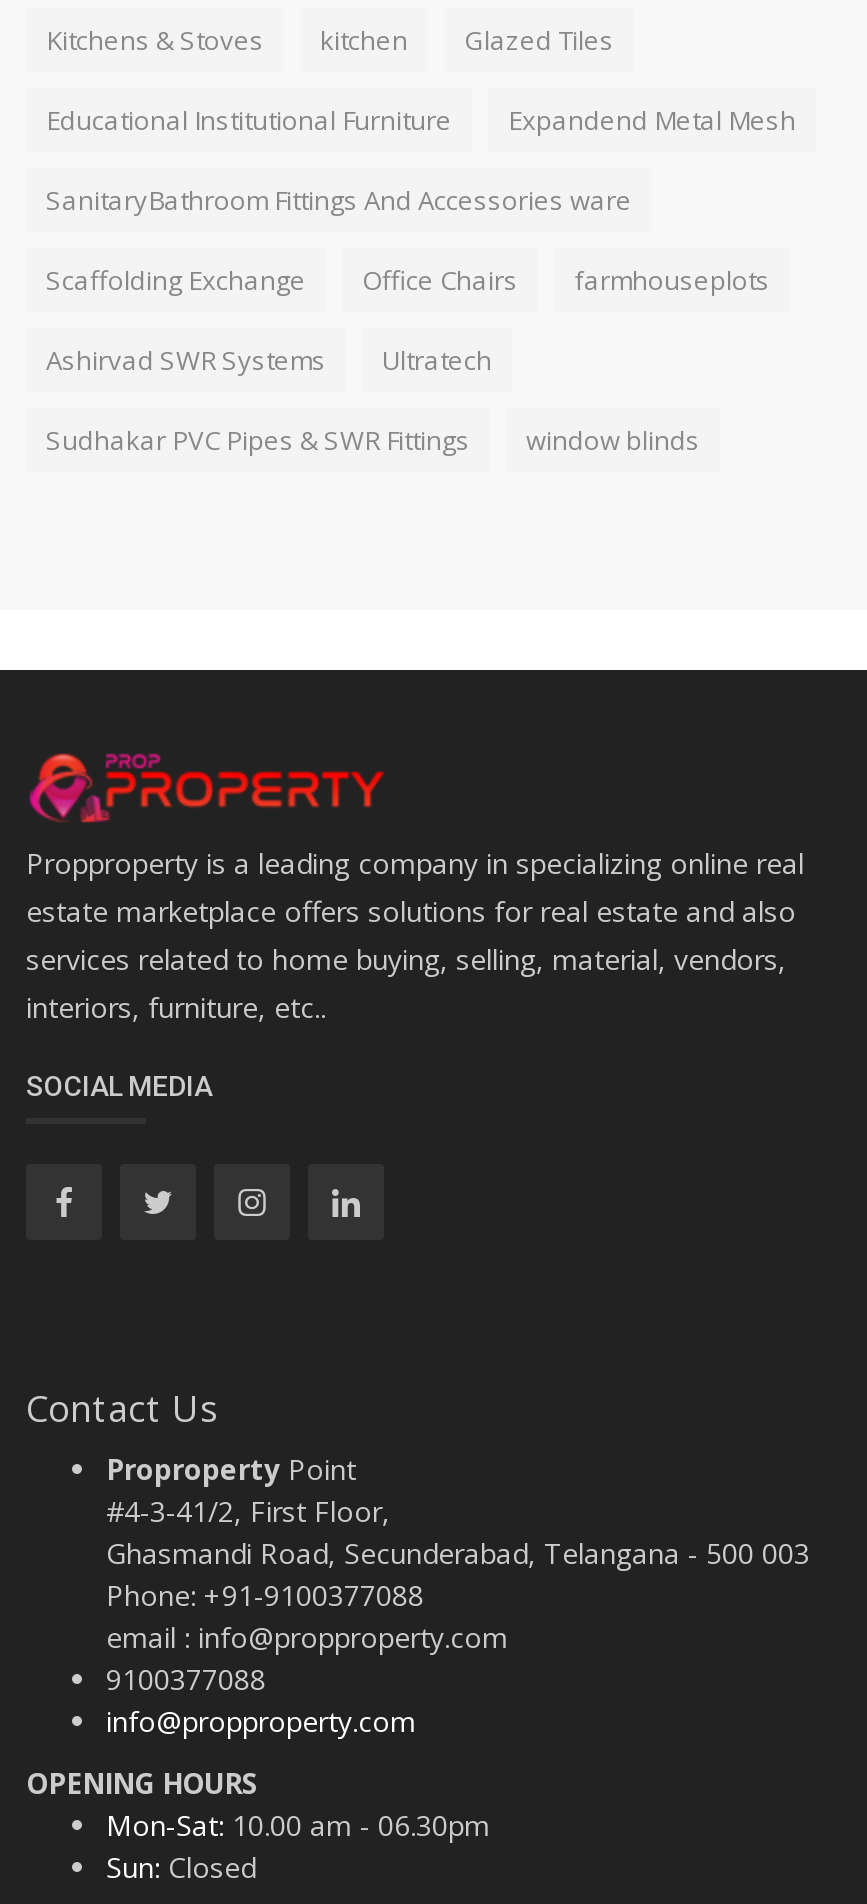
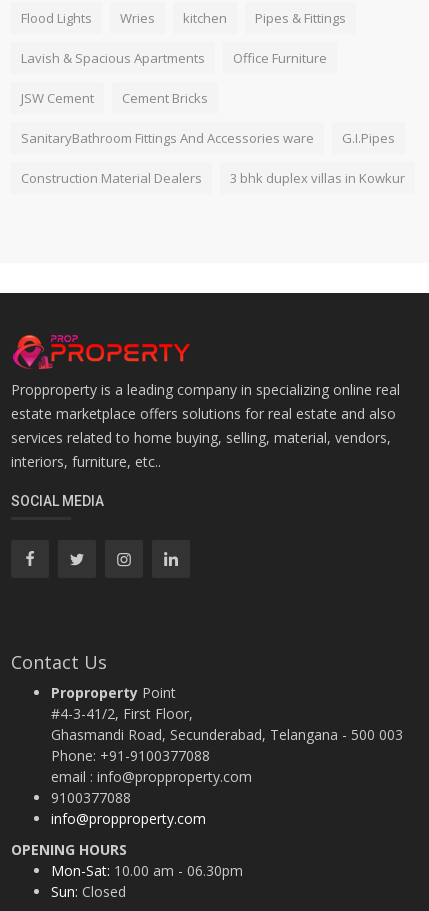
[46,21,264,57] Kitchens & Stoves -> [21,9,155,27] Flood Lights | Wries
[46,21,796,137] Glazed Tiles | Educational Institutional Furniture | Expandend Metal Mesh -> [21,9,346,107] Pipes & Fittings | Lavish & Spacious Apartments | Office Furniture | JSW Cement | Cement Bricks
moved [46,181,632,217] -> [21,129,314,147]: SanitaryBathroom Fittings And Accessories ware
[46,261,770,457] Scaffolding Exchange | Office Chairs | farmhouseplots | Ashirvad SWR Systems | Ultratech | Sudhakar PVC Pipes & SWR Fittings | window blinds -> [21,129,405,187] G.I.Pipes | Construction Material Dealers | 3 bhk duplex villas in Kowkur

